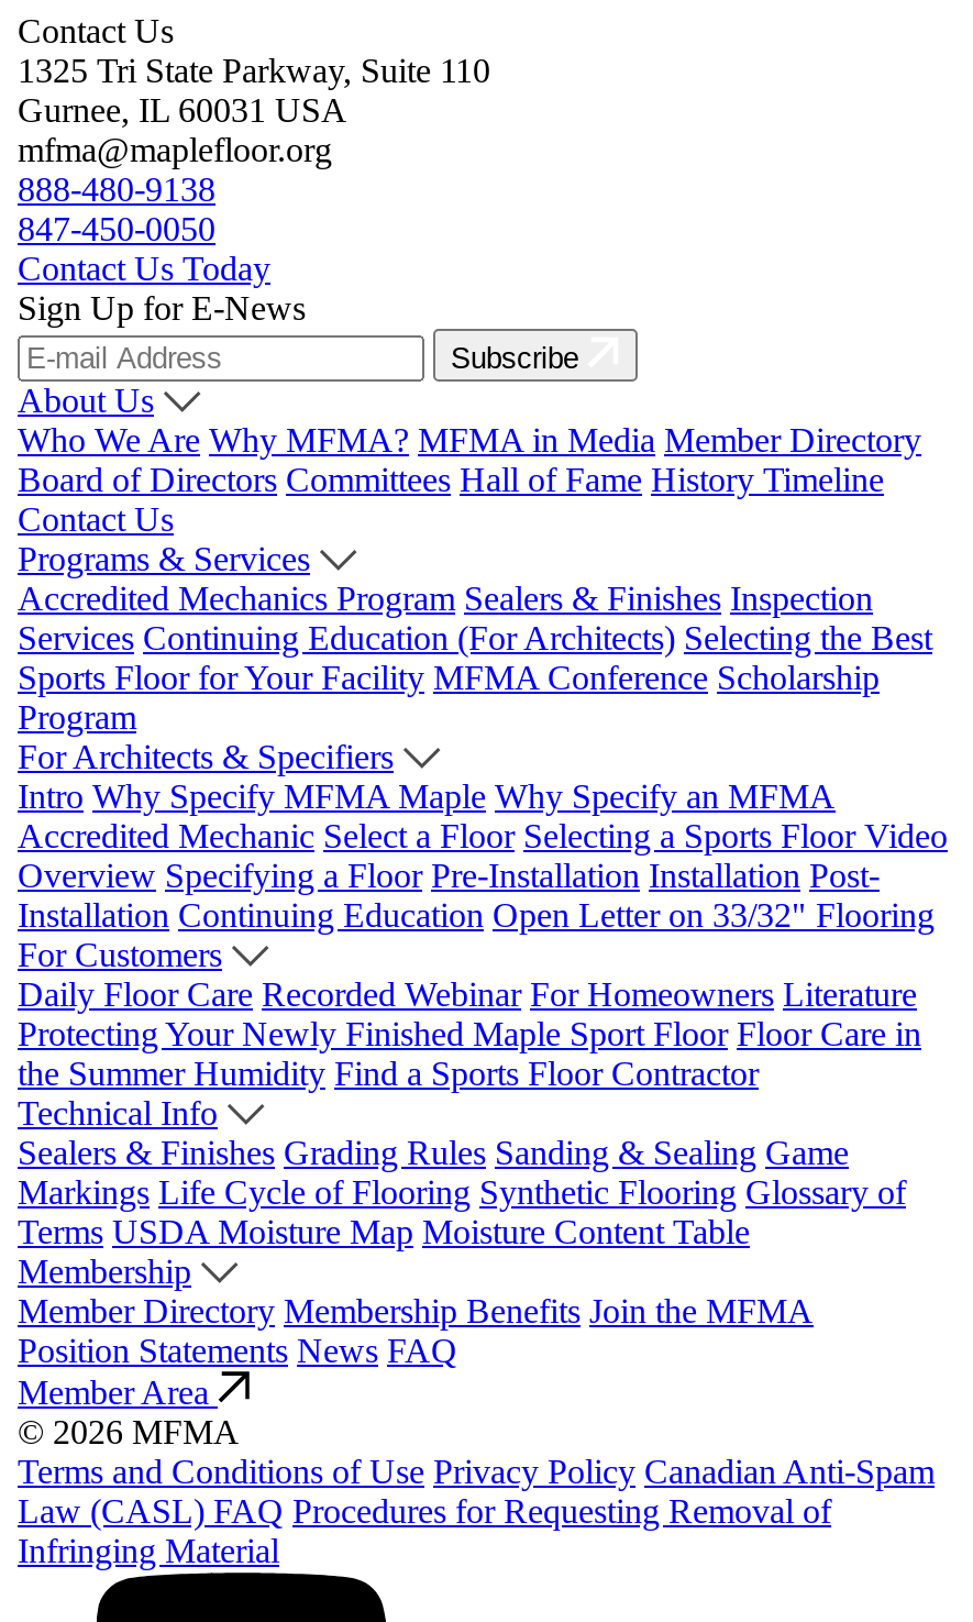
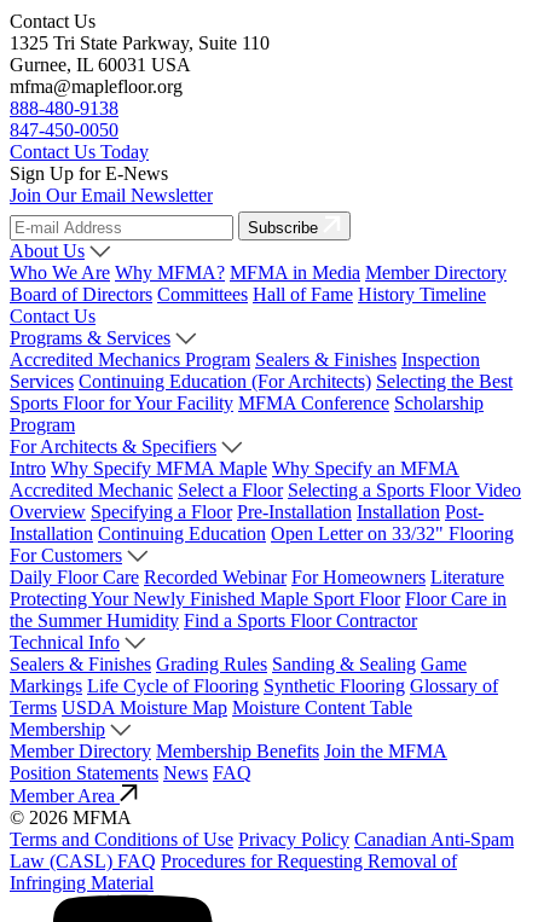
none -> [10,185,213,205] Join Our Email Newsletter

